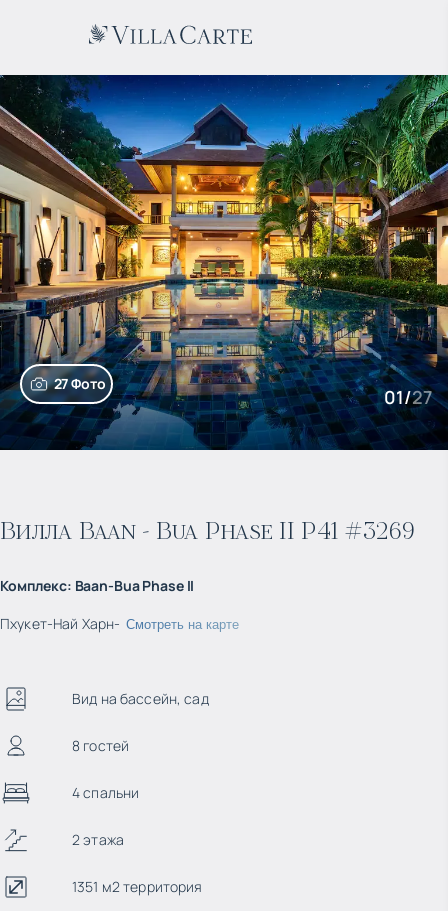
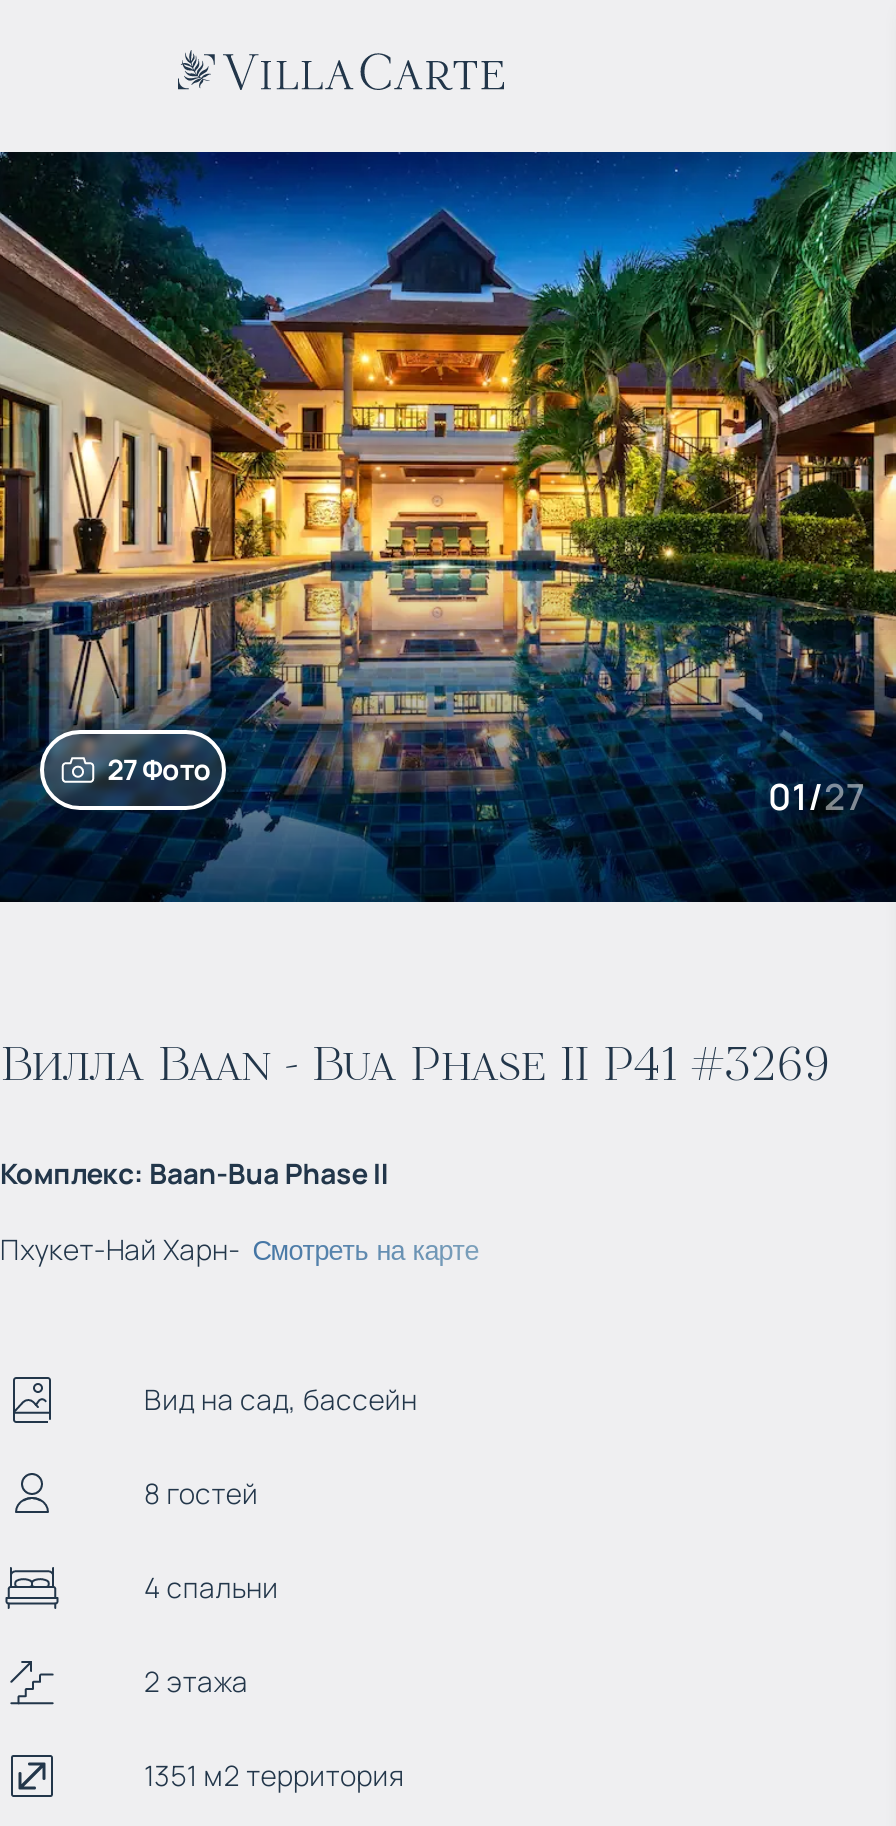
[72,689,209,708] Вид на бассейн, сад -> [144,1380,417,1418] Вид на сад, бассейн

